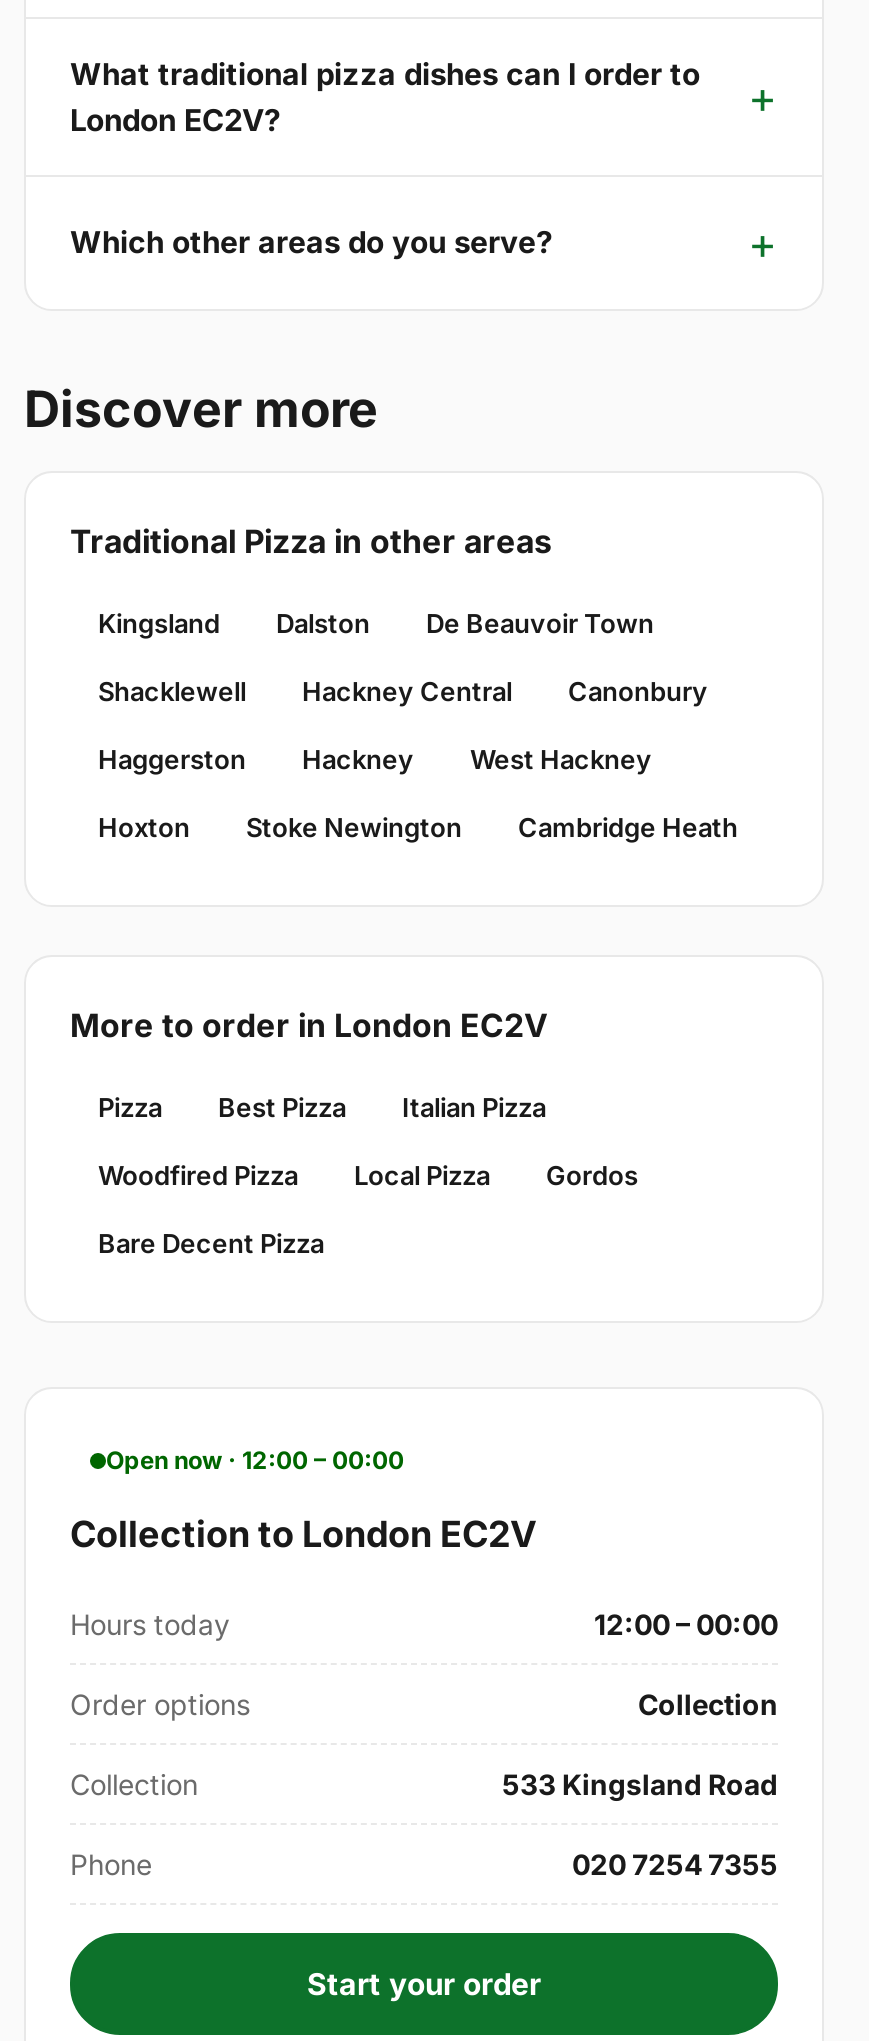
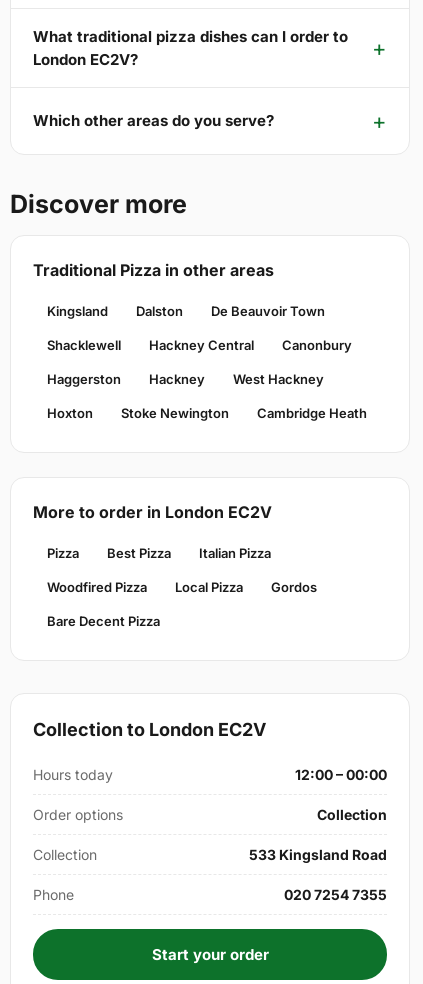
[106,1444,404,1474] Open now · 12:00 – 00:00 -> none

